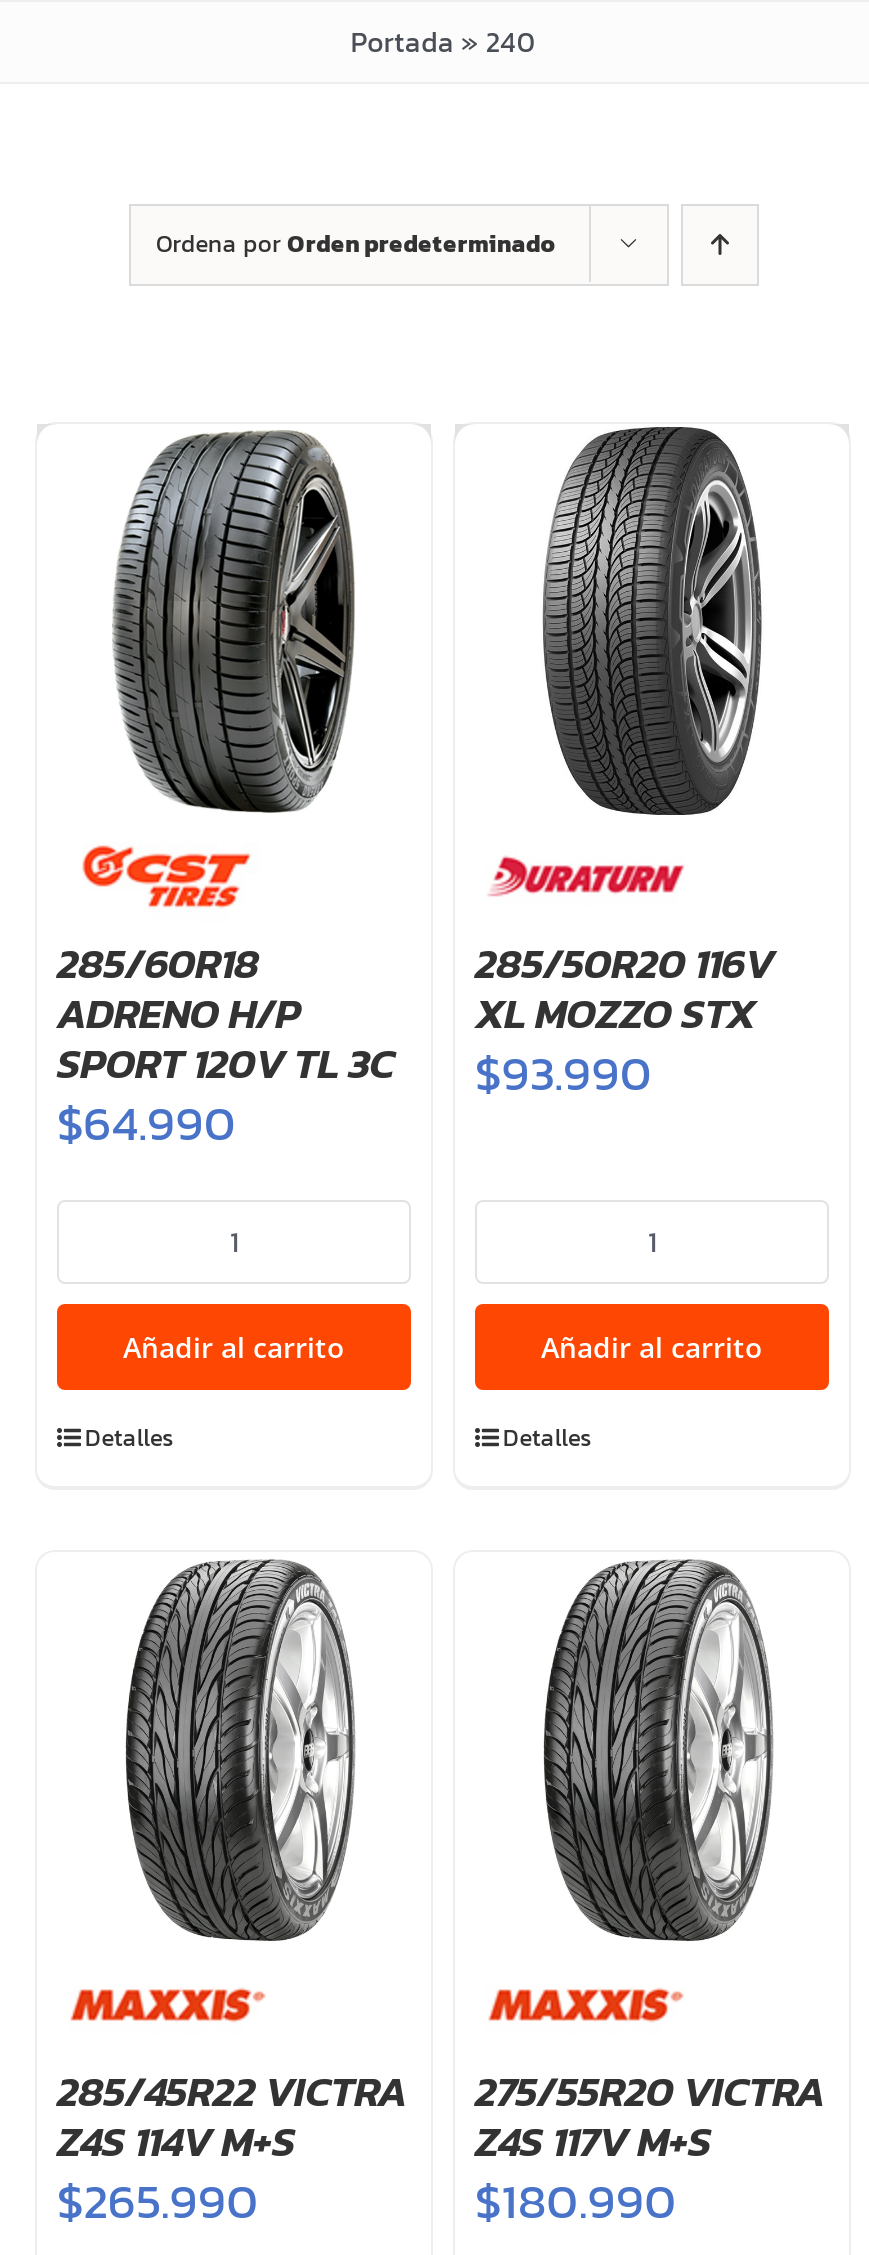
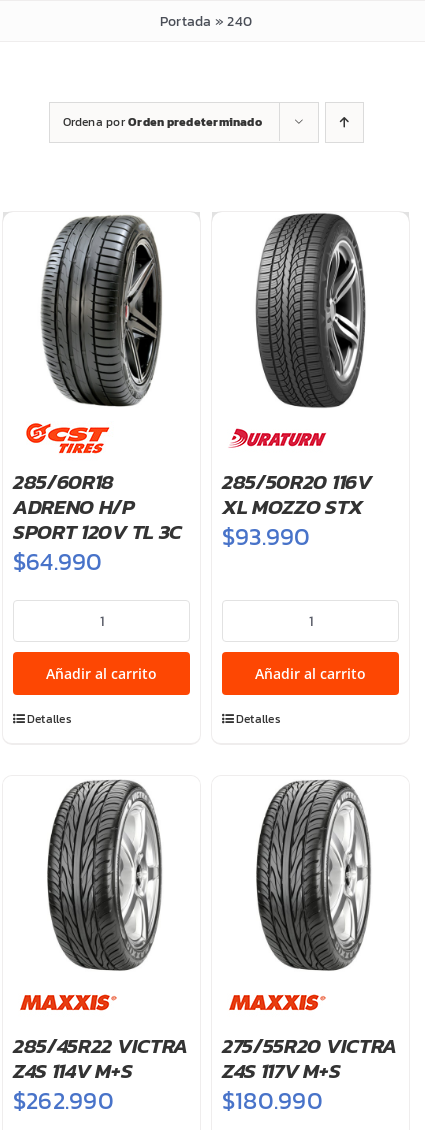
[57,2166,259,2236] $265.990 -> [13,1083,114,1118] $262.990

